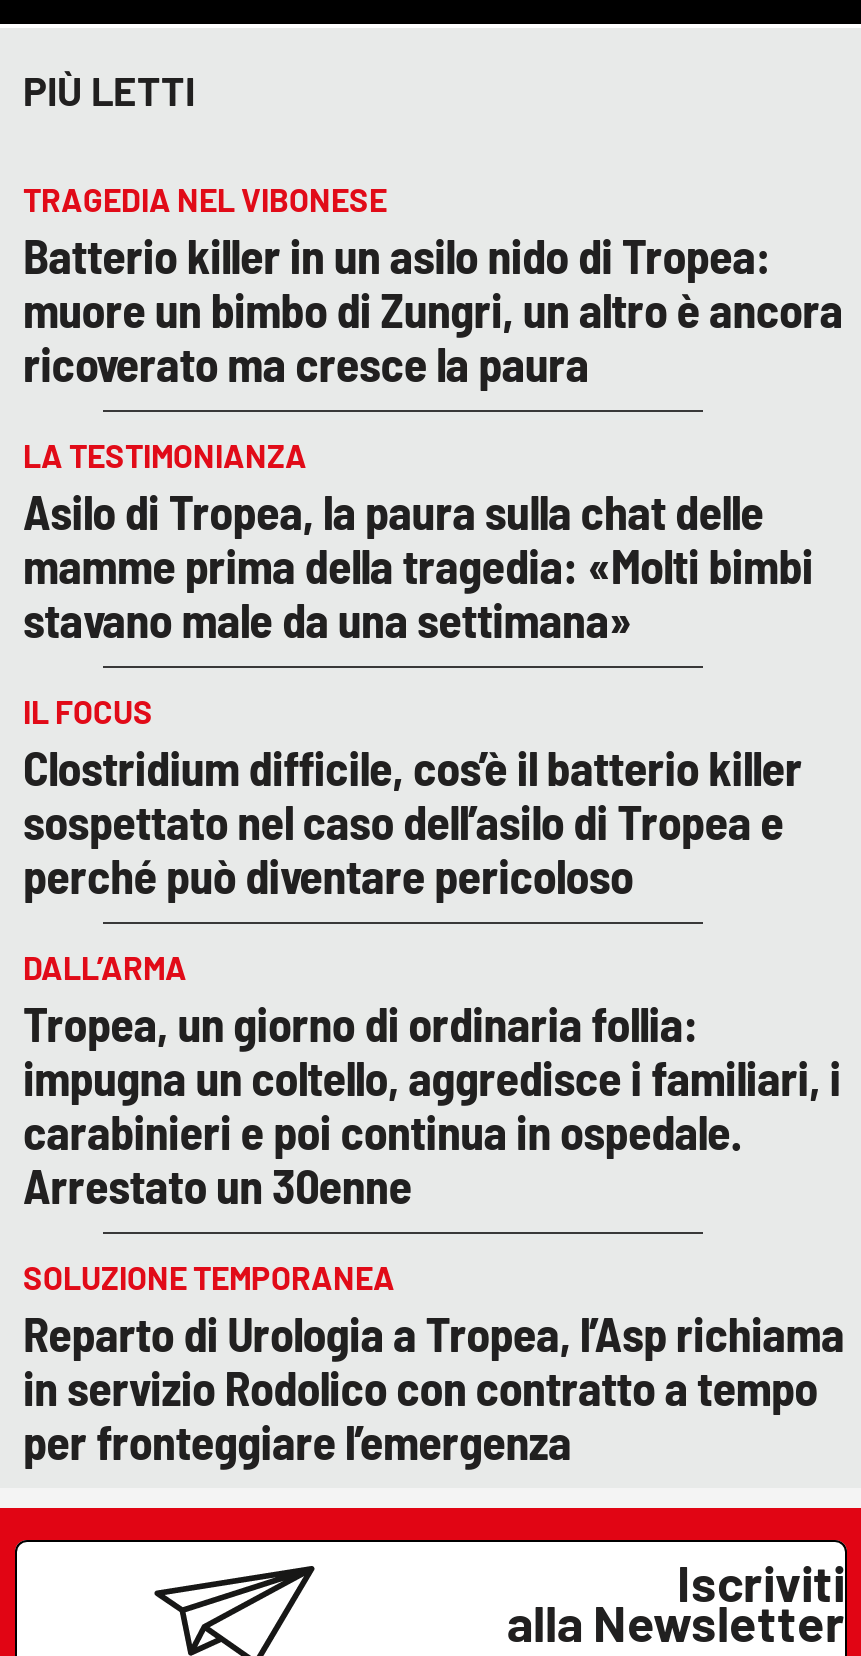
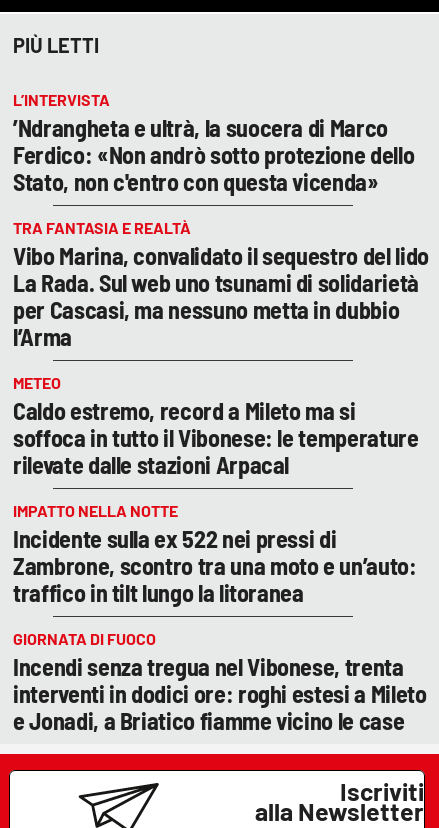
[23,179,843,391] TRAGEDIA NEL VIBONESE | Batterio killer in un asilo nido di Tropea: | muore un bimbo di Zungri, un altro è ancora | ricoverato ma cresce la paura -> [13,90,414,196] L’INTERVISTA | ’Ndrangheta e ultrà, la suocera di Marco | Ferdico: «Non andrò sotto protezione dello | Stato, non c'entro con questa vicenda»
[23,435,813,647] LA TESTIMONIANZA | Asilo di Tropea, la paura sulla chat delle | mamme prima della tragedia: «Molti bimbi | stavano male da una settimana» -> [13,218,429,351] TRA FANTASIA E REALTÀ | Vibo Marina, convalidato il sequestro del lido | La Rada. Sul web uno tsunami di solidarietà | per Cascasi, ma nessuno metta in dubbio | l’Arma
[23,691,802,903] IL FOCUS | Clostridium difficile, cos’è il batterio killer | sospettato nel caso dell’asilo di Tropea e | perché può diventare pericoloso -> [13,373,419,479] METEO | Caldo estremo, record a Mileto ma si | soffoca in tutto il Vibonese: le temperature | rilevate dalle stazioni Arpacal
[23,947,841,1213] DALL’ARMA | Tropea, un giorno di ordinaria follia: | impugna un coltello, aggredisce i familiari, i | carabinieri e poi continua in ospedale. | Arrestato un 30enne -> [13,501,417,607] IMPATTO NELLA NOTTE | Incidente sulla ex 522 nei pressi di | Zambrone, scontro tra una moto e un’auto: | traffico in tilt lungo la litoranea
[23,1257,844,1469] SOLUZIONE TEMPORANEA | Reparto di Urologia a Tropea, l’Asp richiama | in servizio Rodolico con contratto a tempo | per fronteggiare l’emergenza -> [13,629,427,735] GIORNATA DI FUOCO | Incendi senza tregua nel Vibonese, trenta | interventi in dodici ore: roghi estesi a Mileto | e Jonadi, a Briatico fiamme vicino le case

